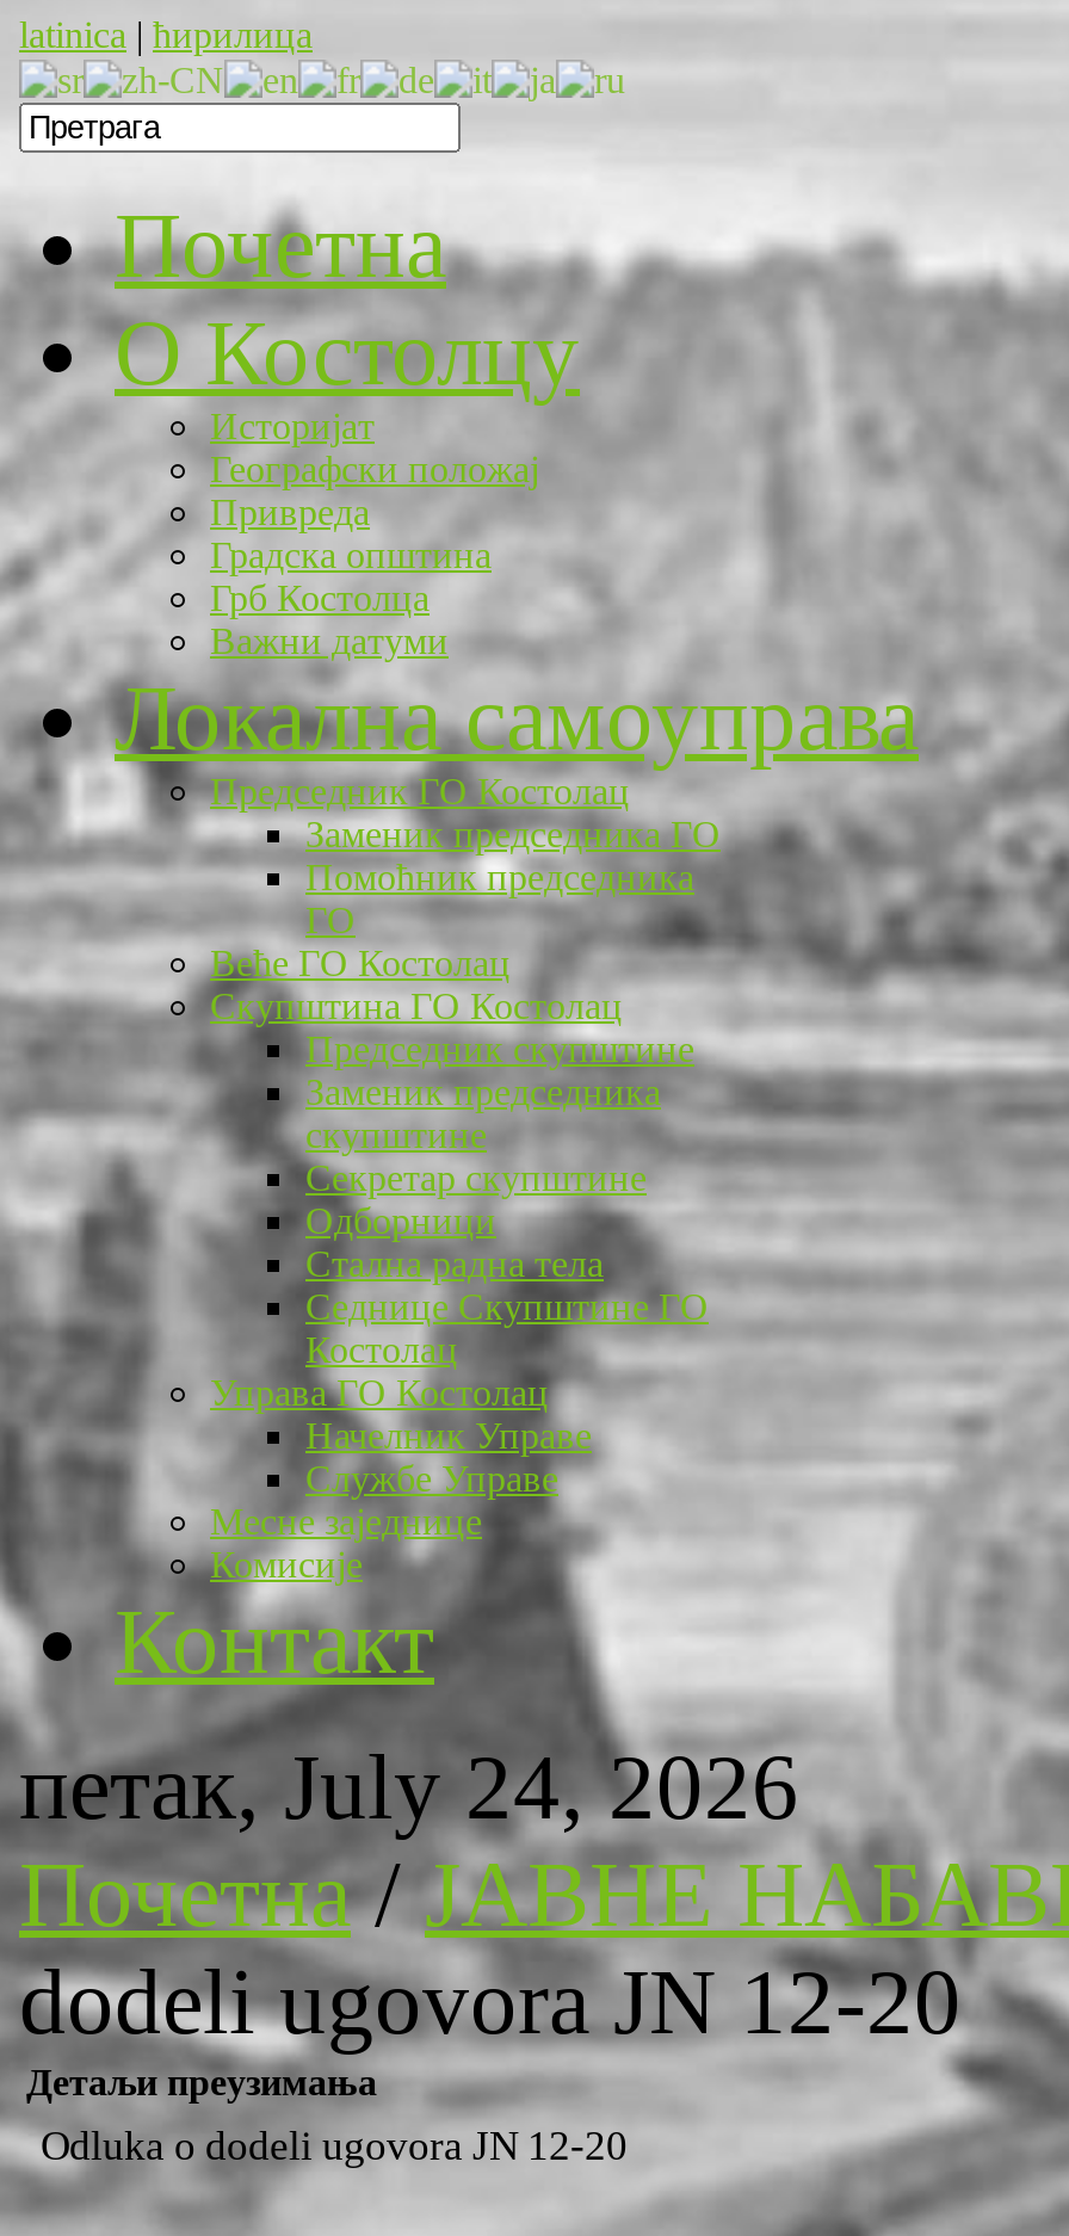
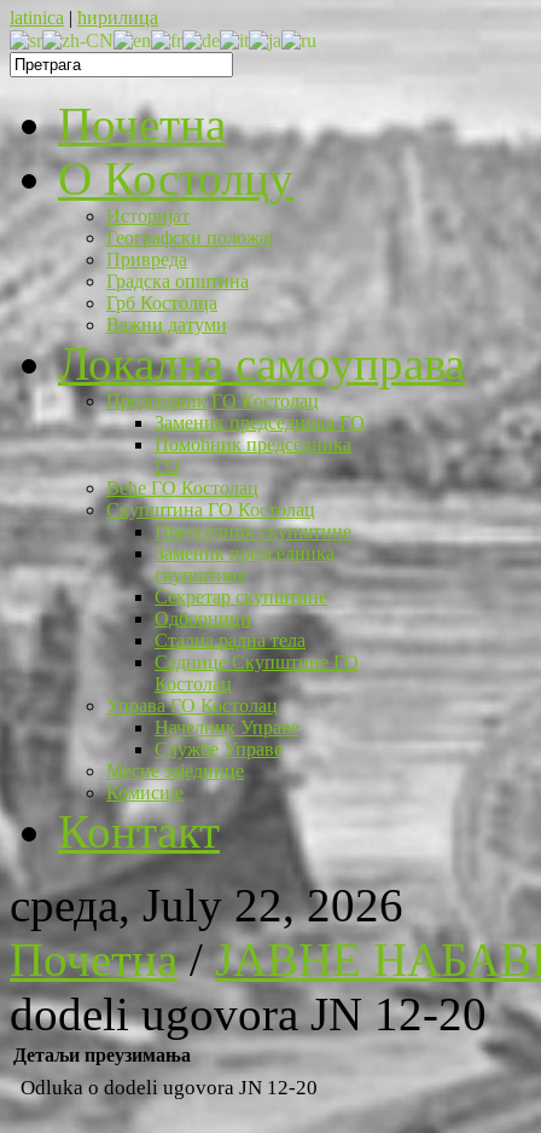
[19,1736,799,1838] петак, July 24, 2026 -> [10,879,403,931] среда, July 22, 2026

